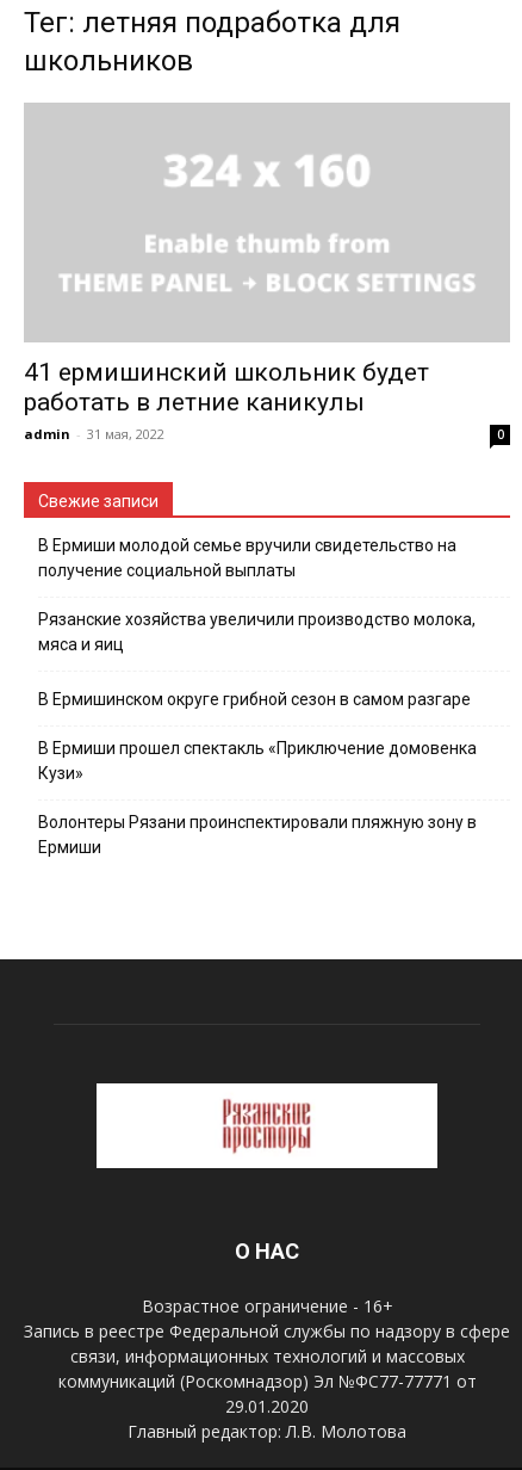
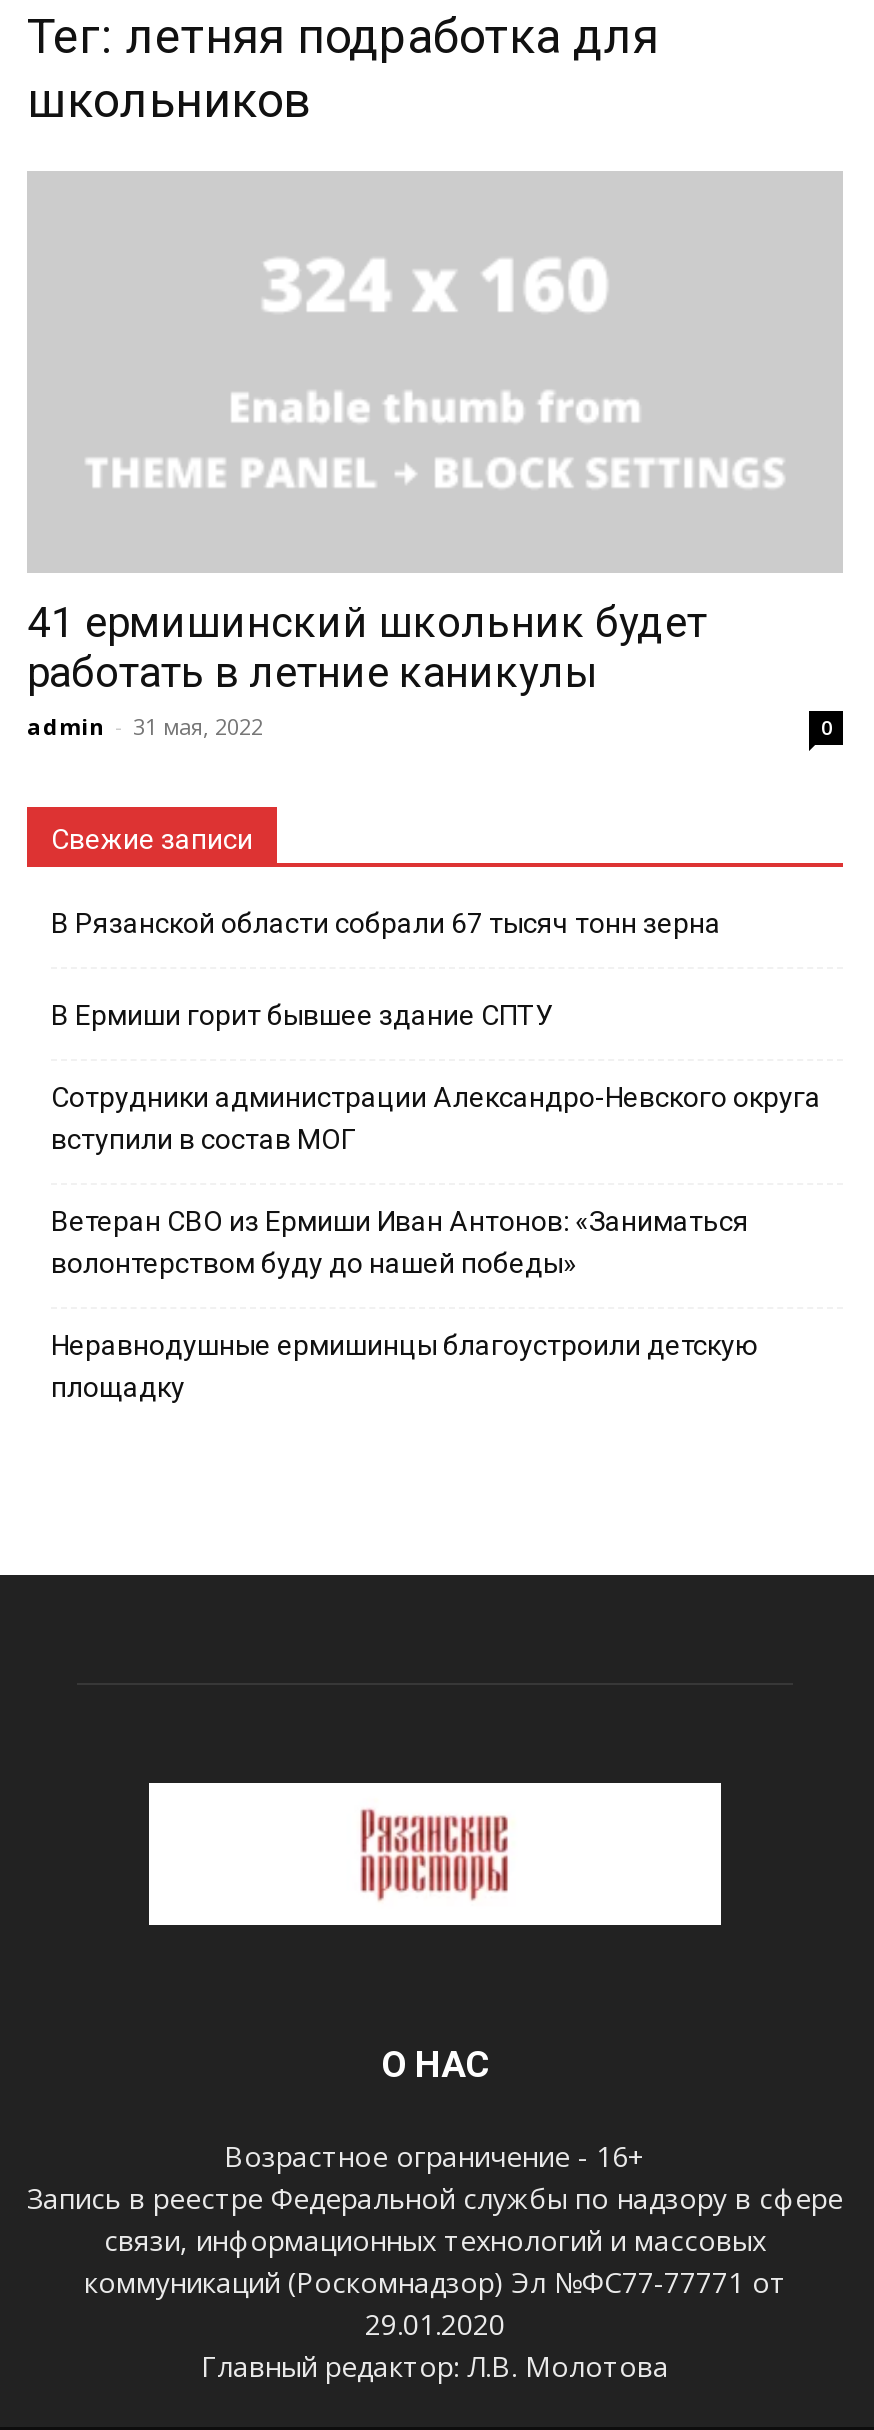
[38,536,456,580] В Ермиши молодой семье вручили свидетельство на | получение социальной выплаты -> [51,908,721,940] В Рязанской области собрали 67 тысяч тонн зерна
[38,610,476,654] Рязанские хозяйства увеличили производство молока, | мяса и яиц -> [51,1000,553,1032] В Ермиши горит бывшее здание СПТУ
[38,690,471,709] В Ермишинском округе грибной сезон в самом разгаре -> [51,1082,821,1156] Сотрудники администрации Александро-Невского округа | вступили в состав МОГ
[38,739,477,783] В Ермиши прошел спектакль «Приключение домовенка | Кузи» -> [51,1206,749,1280] Ветеран СВО из Ермиши Иван Антонов: «Заниматься | волонтерством буду до нашей победы»
[38,813,477,857] Волонтеры Рязани проинспектировали пляжную зону в | Ермиши -> [51,1330,757,1404] Неравнодушные ермишинцы благоустроили детскую | площадку

